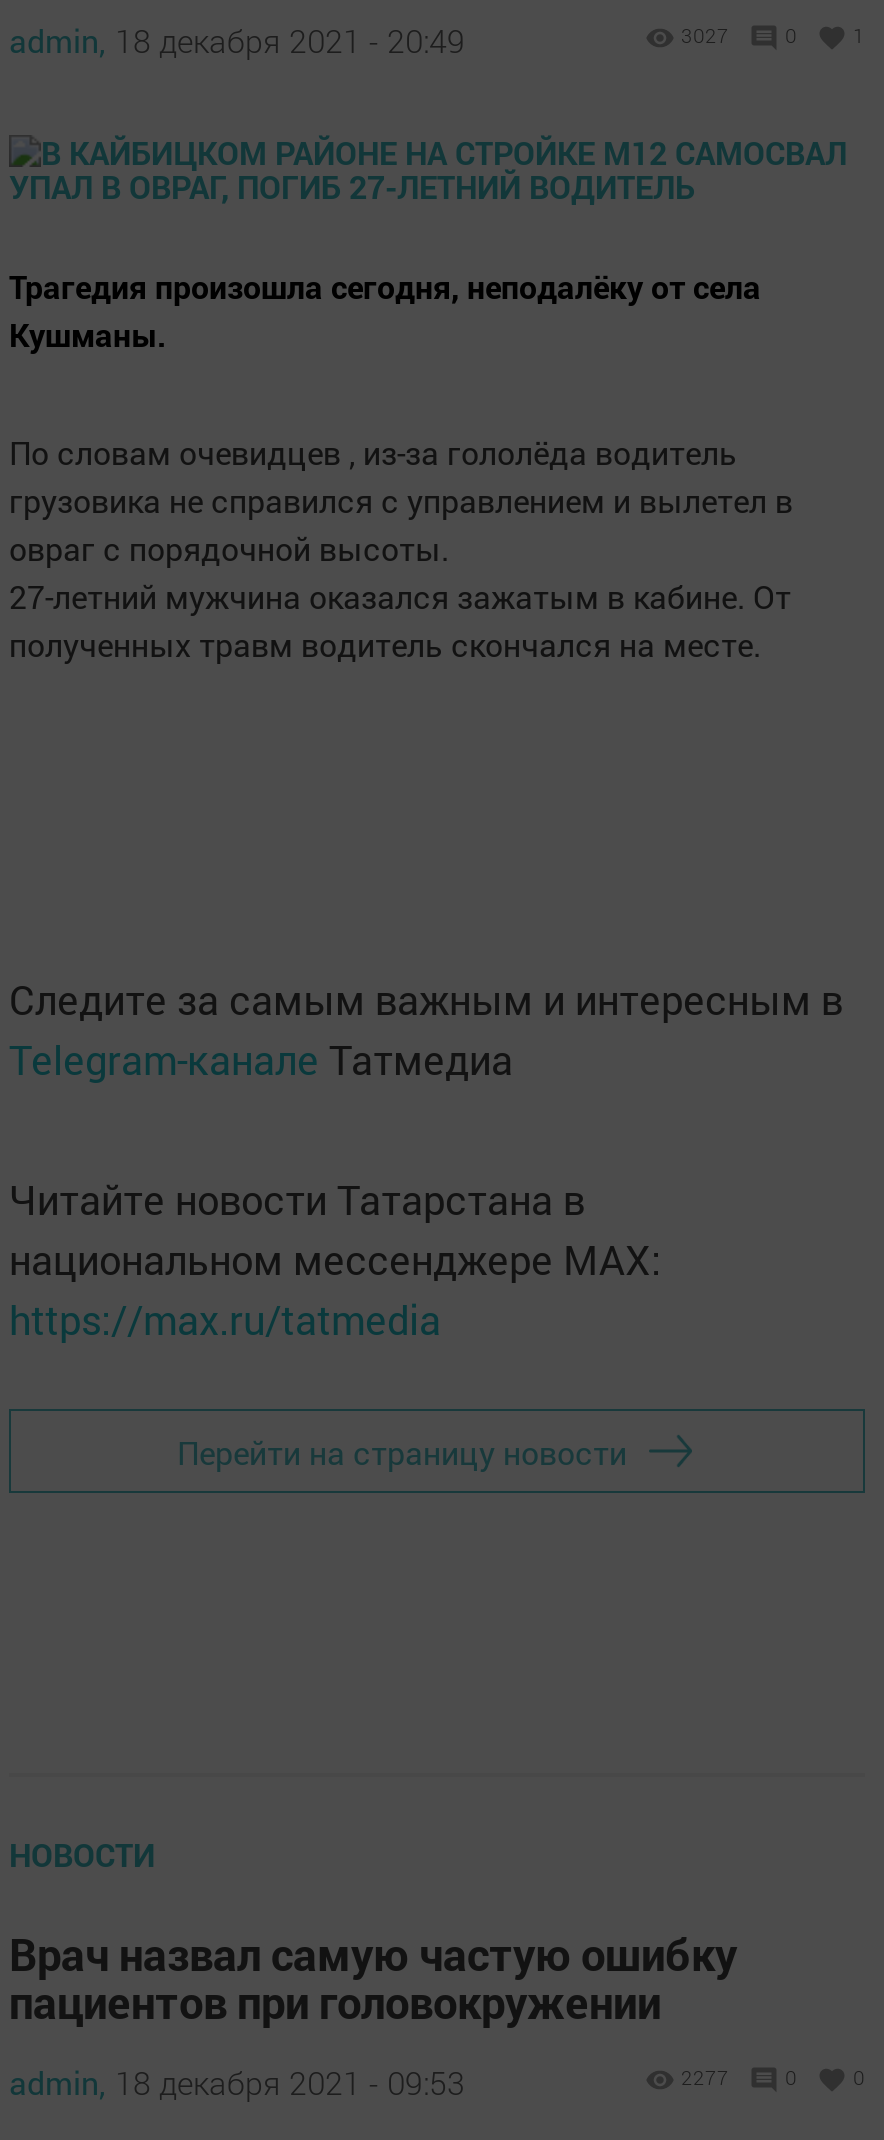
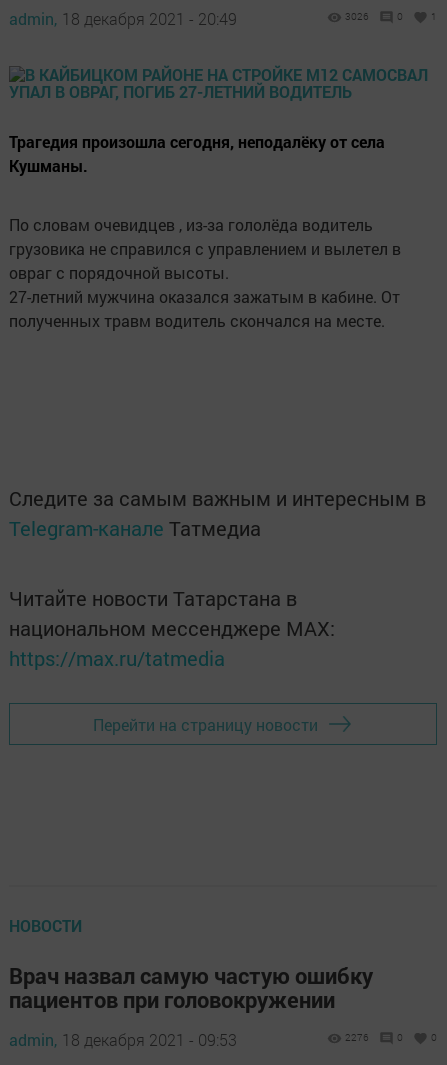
[681,23,729,49] 3027 -> [345,10,369,23] 3026
[681,2065,729,2091] 2277 -> [345,1031,369,1044] 2276

